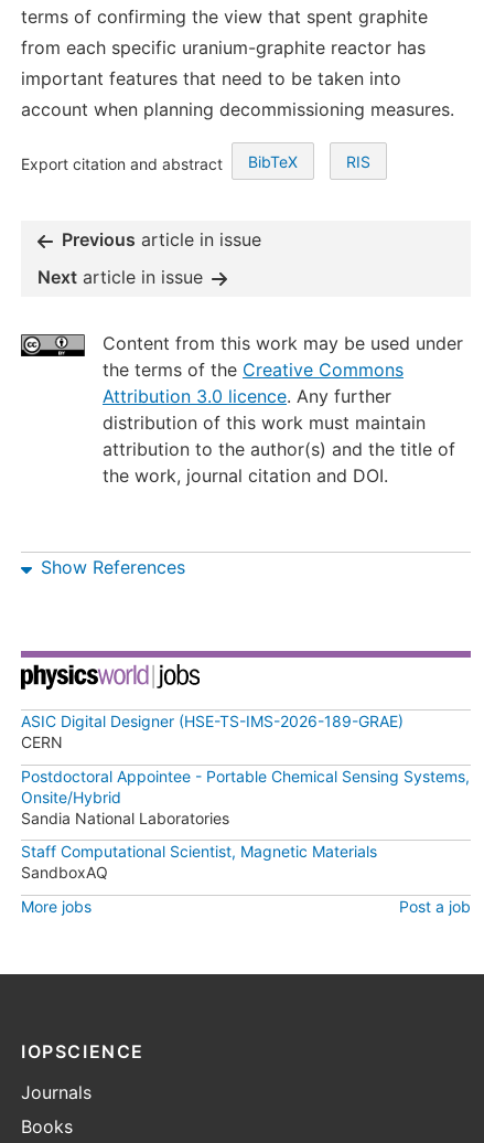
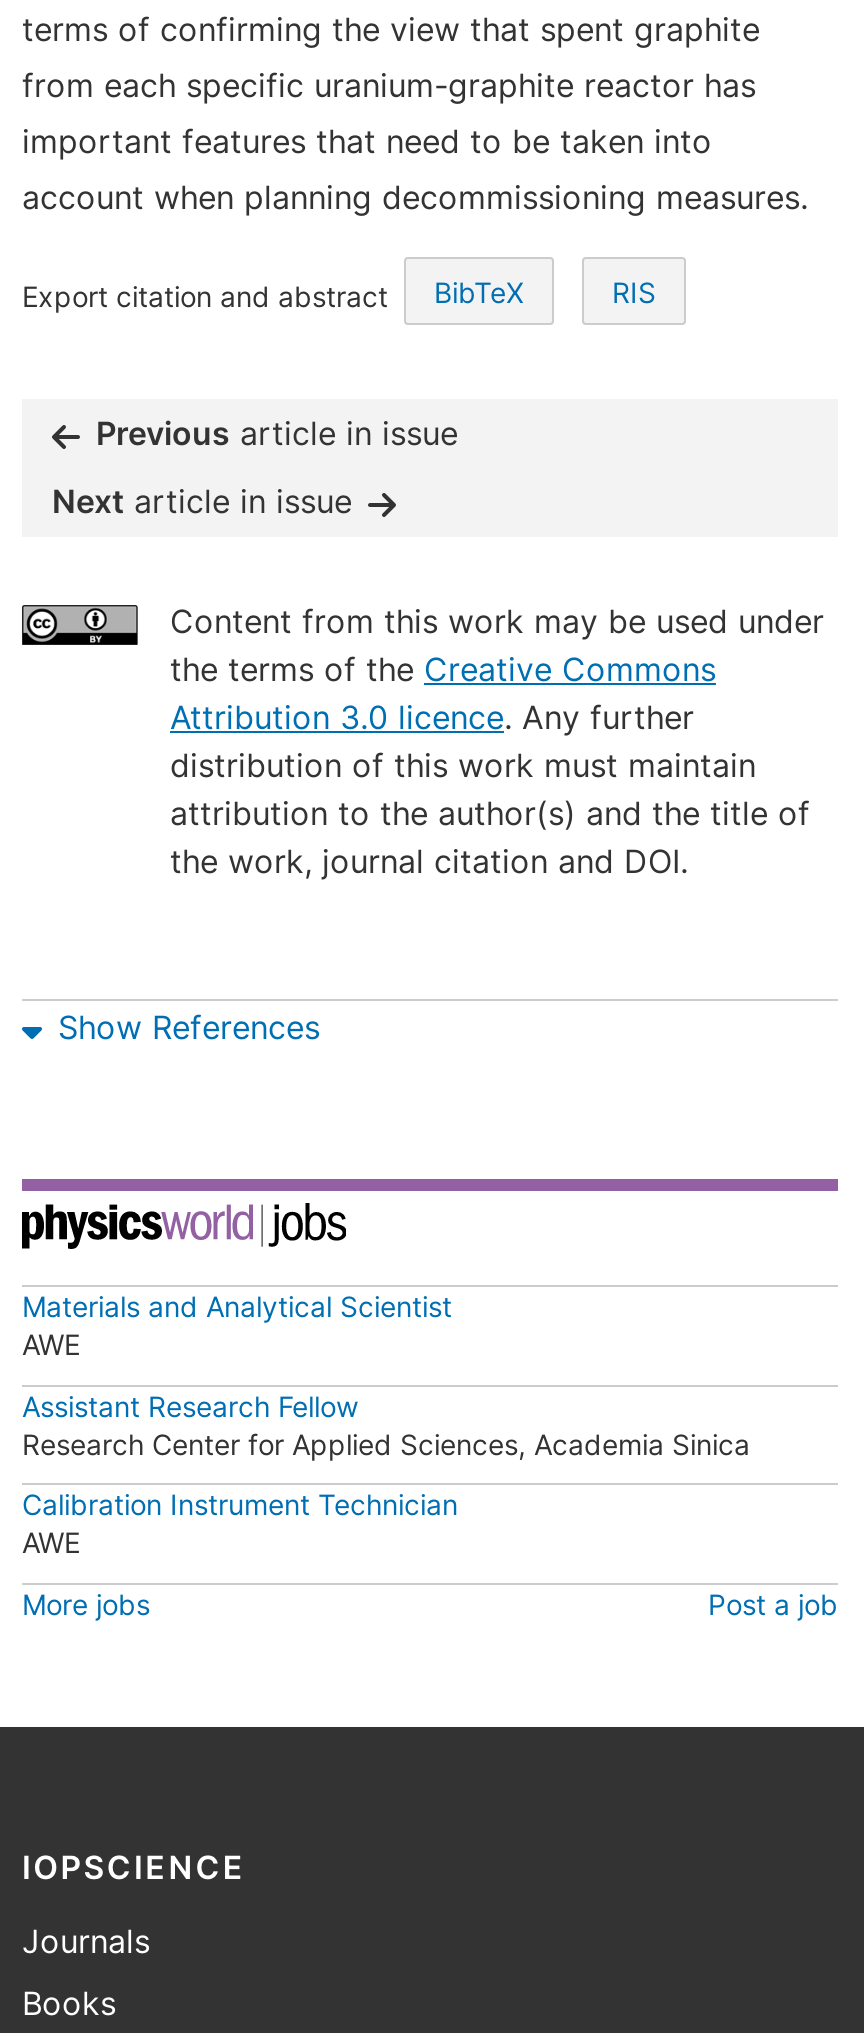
[21,712,404,751] ASIC Digital Designer (HSE-TS-IMS-2026-189-GRAE) | CERN -> [22,1289,452,1361] Materials and Analytical Scientist | AWE
[21,766,470,827] Postdoctoral Appointee - Portable Chemical Sensing Systems, | Onsite/Hybrid | Sandia National Laboratories -> [22,1388,750,1460] Assistant Research Fellow | Research Center for Applied Sciences, Academia Sinica
[21,842,377,882] Staff Computational Scientist, Magnetic Materials | SandboxAQ -> [22,1487,458,1559] Calibration Instrument Technician | AWE

